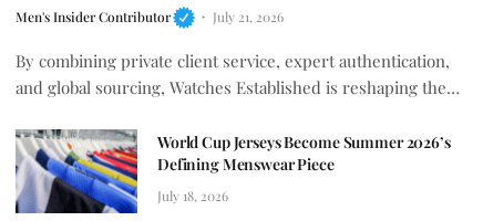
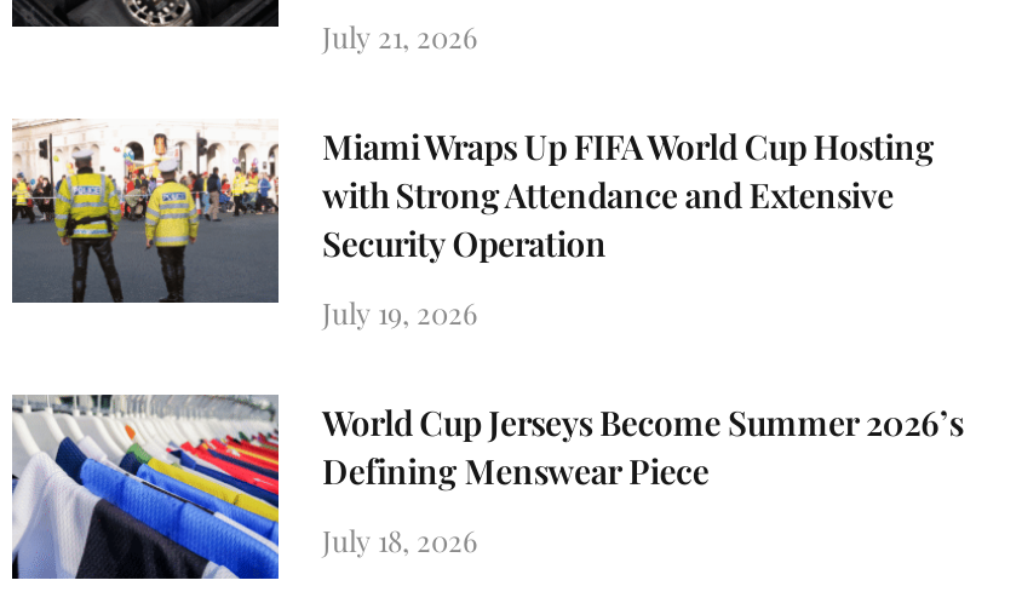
[16,8,171,25] Men's Insider Contributor -> none
[16,50,460,98] By combining private client service, expert authentication, | and global sourcing, Watches Established is reshaping the… -> [322,123,934,331] Miami Wraps Up FIFA World Cup Hosting | with Strong Attendance and Extensive | Security Operation | July 19, 2026

